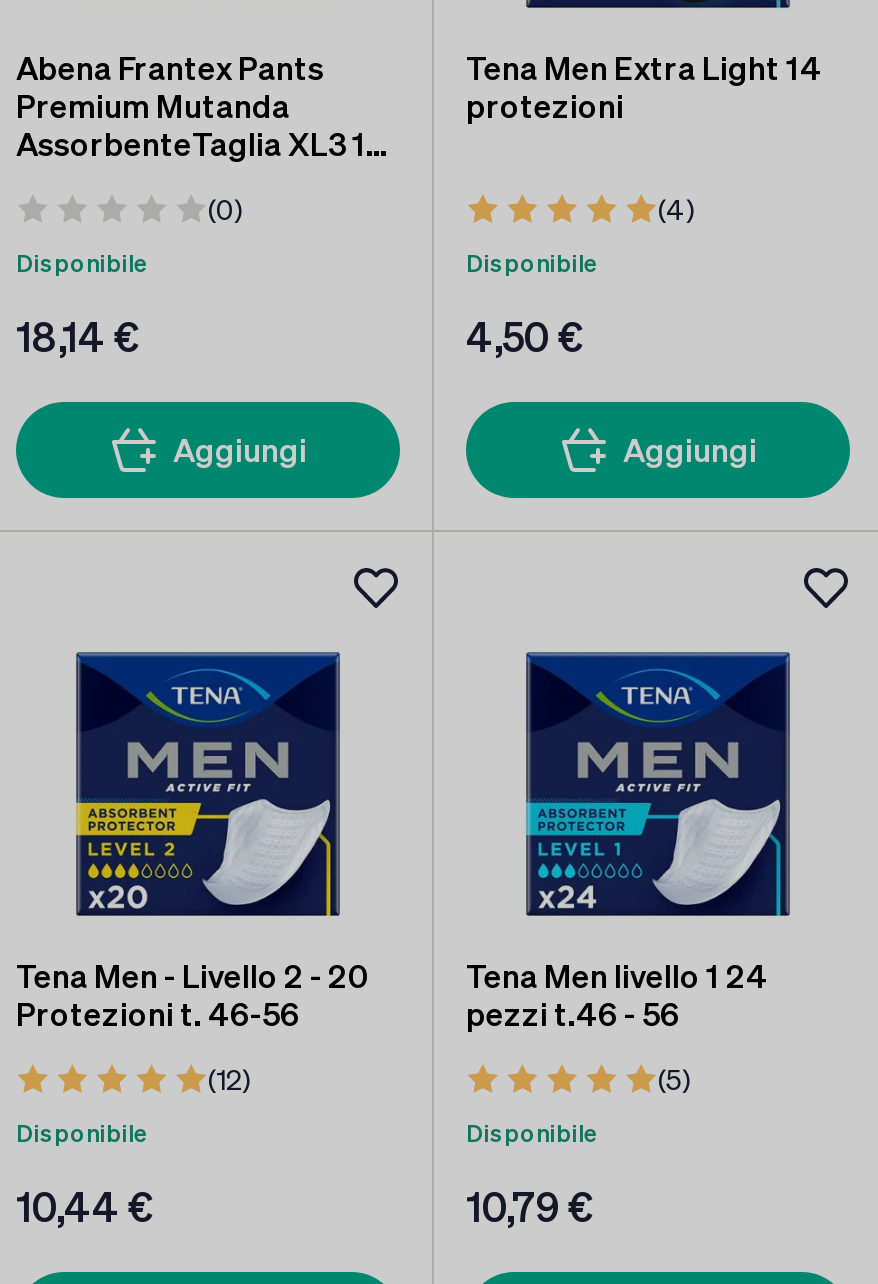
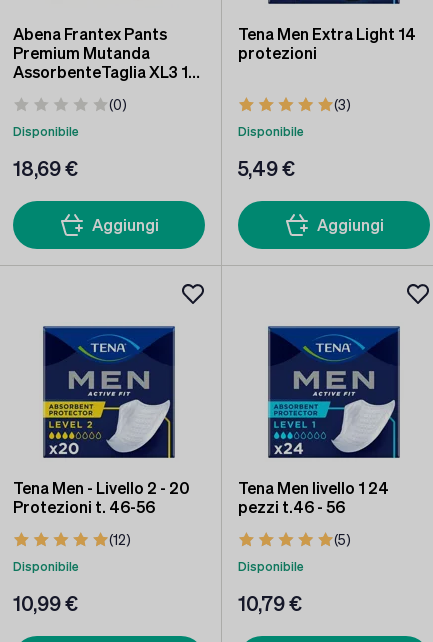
[658,192,696,226] (4) -> [334,96,351,113] (3)
[16,312,140,360] 18,14 € -> [13,156,78,180] 18,69 €
[466,312,584,360] 4,50 € -> [238,156,295,180] 5,49 €
[16,1182,154,1230] 10,44 € -> [13,591,78,615] 10,99 €

